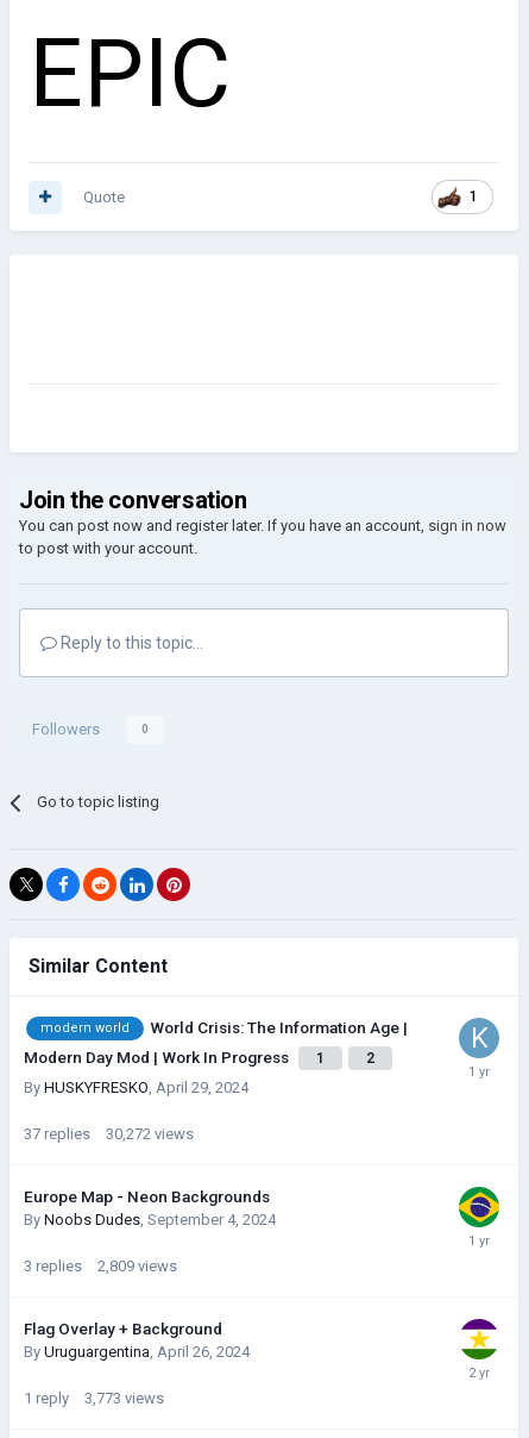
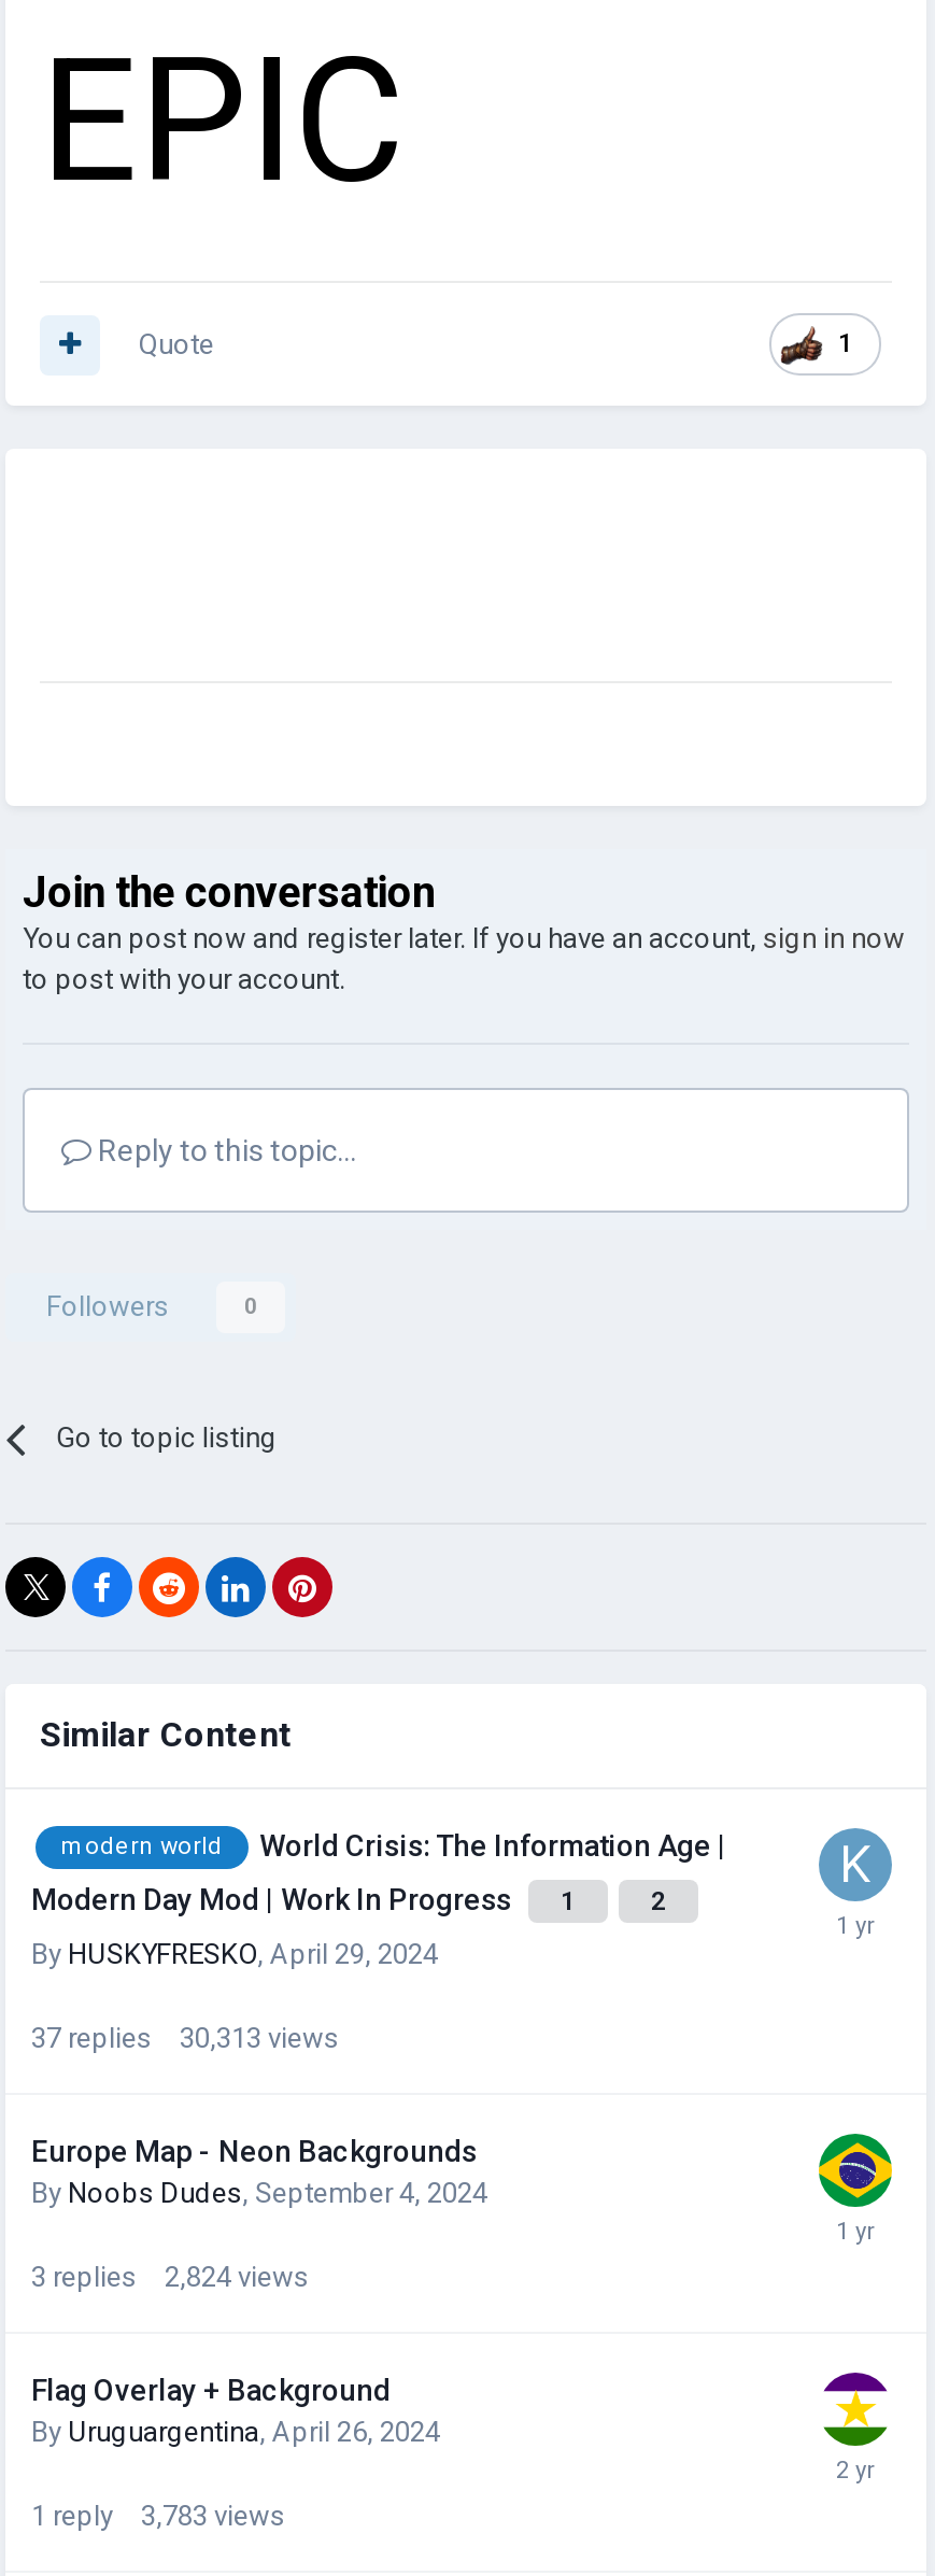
[24,1125,194,1143] 37 replies 30,272 views -> [31,2023,339,2055] 37 replies 30,313 views
[24,1258,177,1275] 3 replies 2,809 views -> [31,2262,309,2294] 3 replies 2,824 views
[24,1390,164,1408] 1 reply 3,773 views -> [31,2500,285,2533] 1 reply 3,783 views

